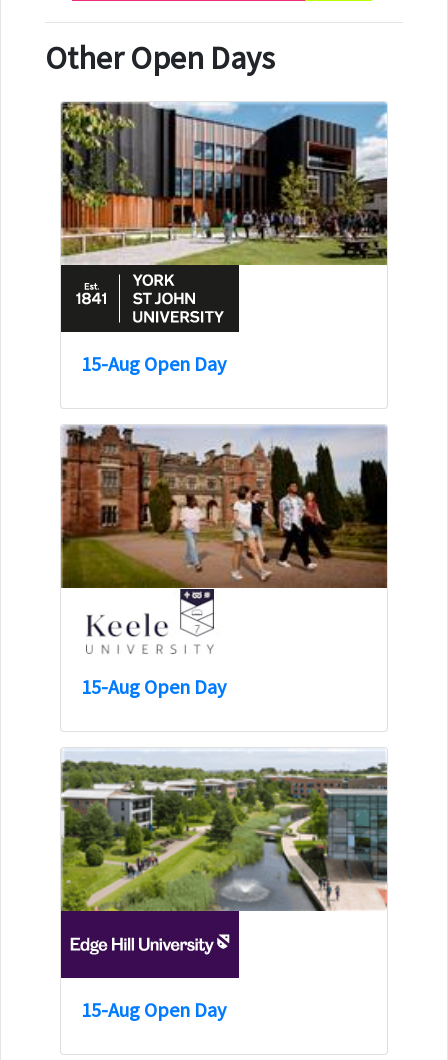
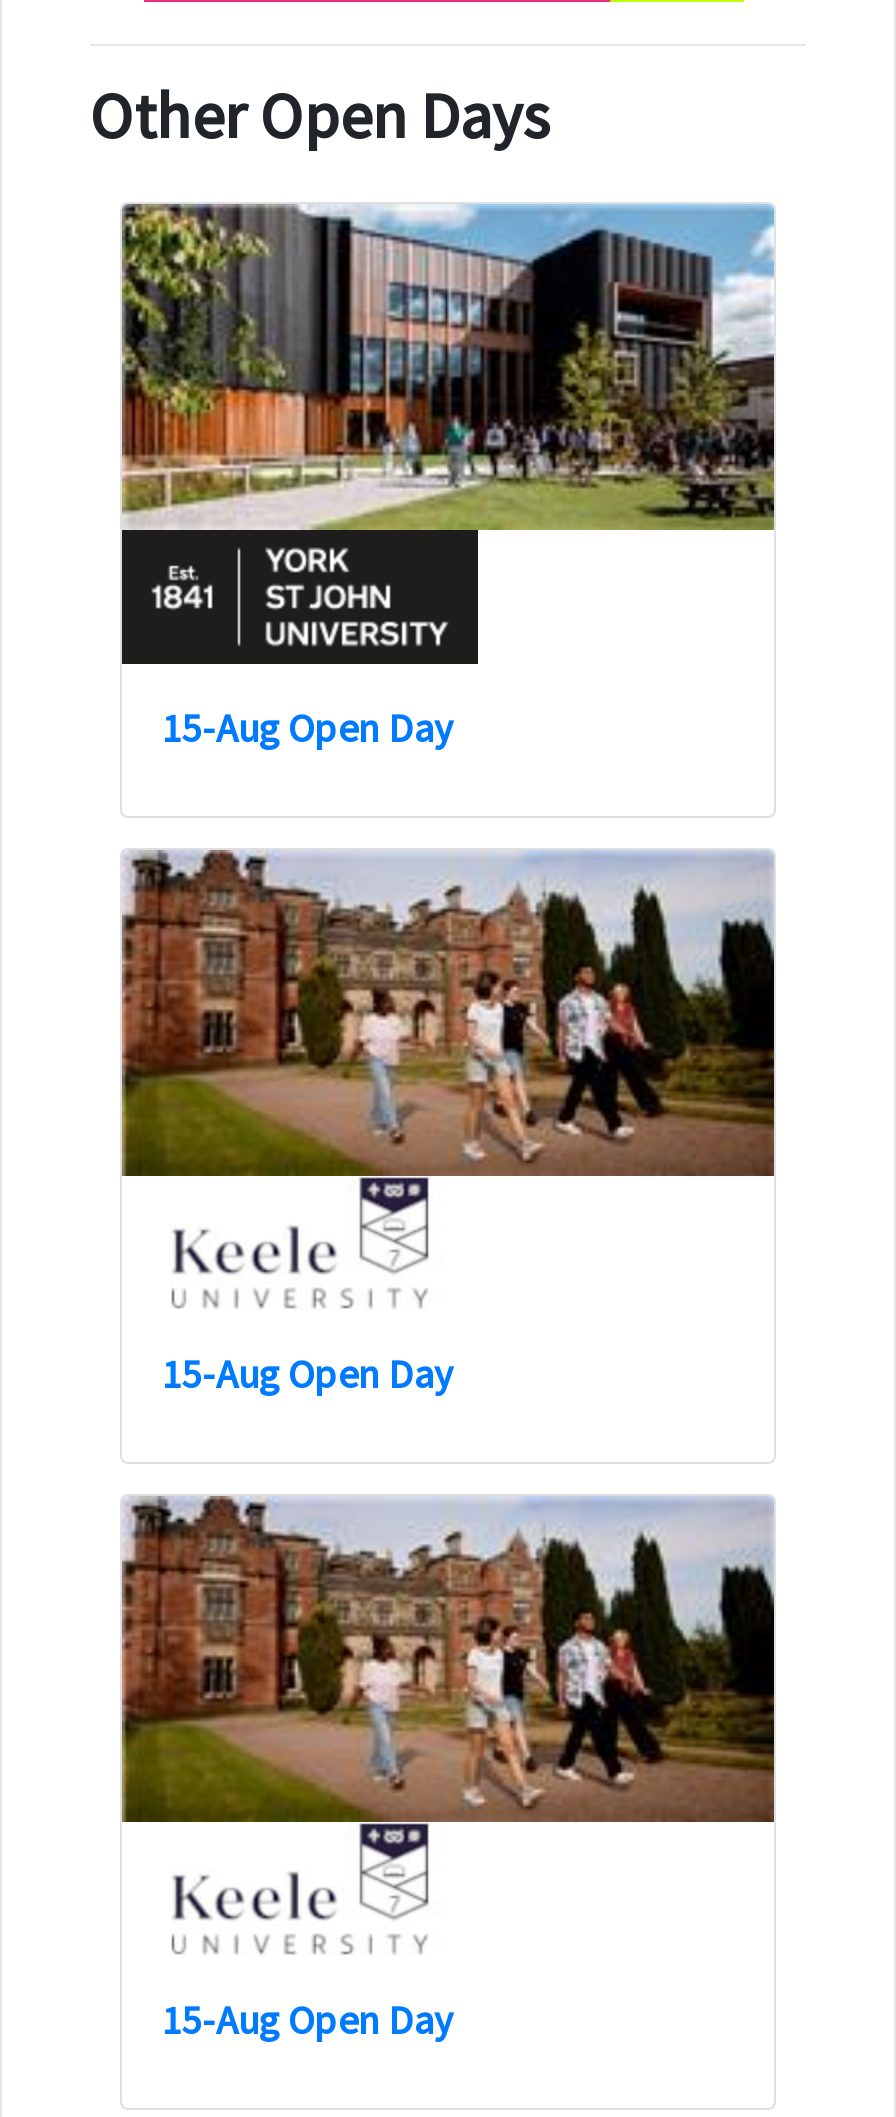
[60,748,388,979] [image] -> [120,1494,776,1956] [image]

